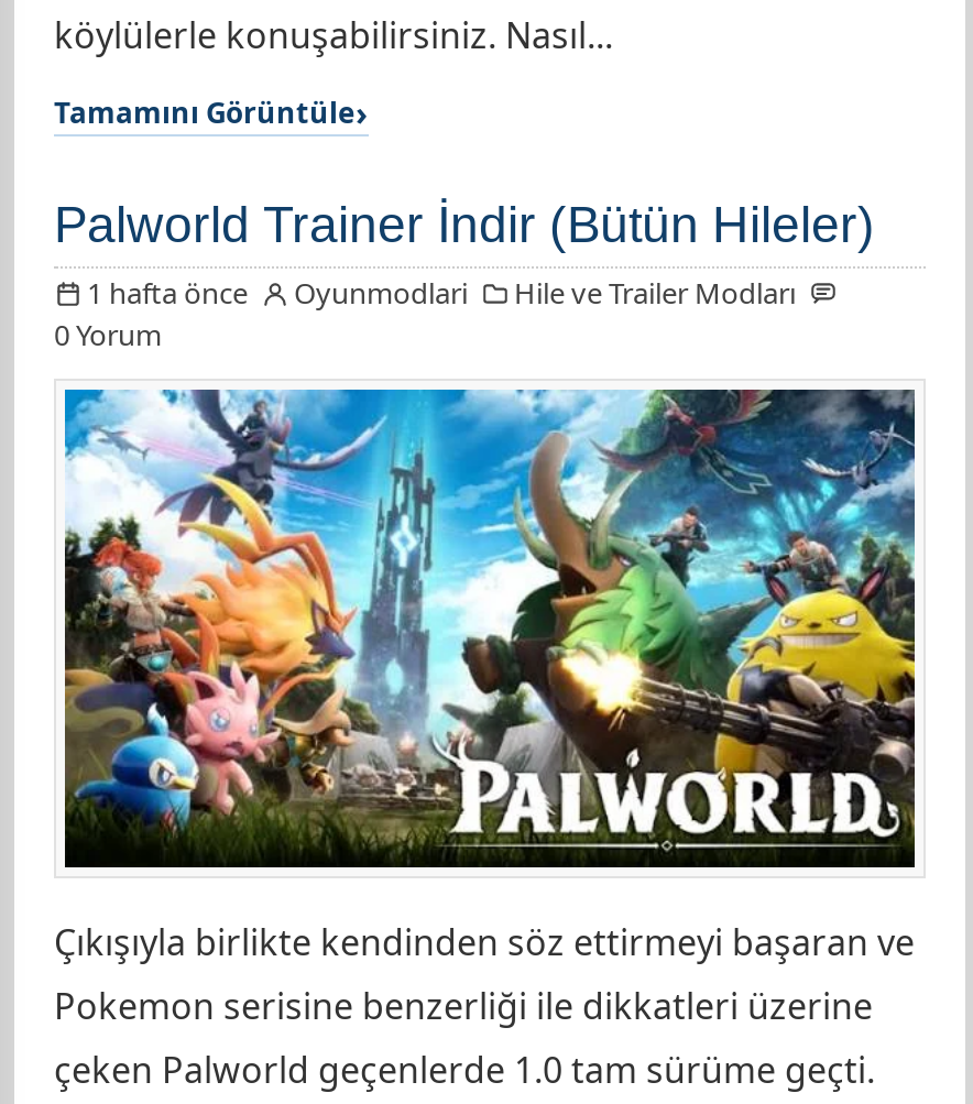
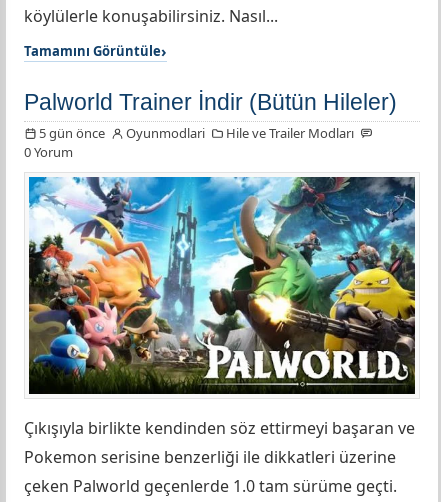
[87,272,796,311] 1 hafta önce Oyunmodlari Hile ve Trailer Modları -> [39,123,354,141] 5 gün önce Oyunmodlari Hile ve Trailer Modları

